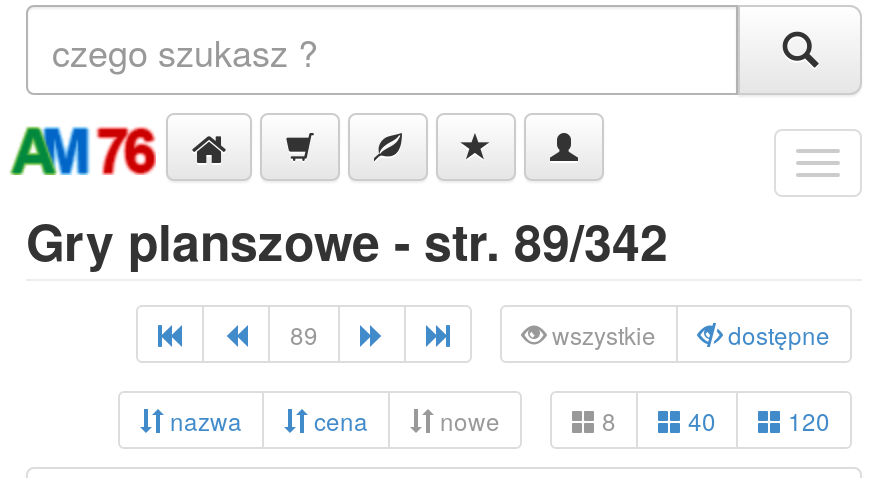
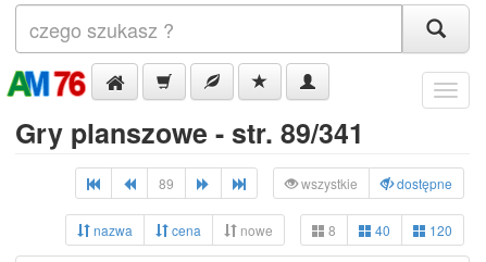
[26,205,668,277] Gry planszowe - str. 89/342 -> [15,113,364,152] Gry planszowe - str. 89/341

